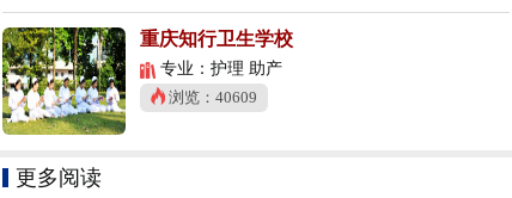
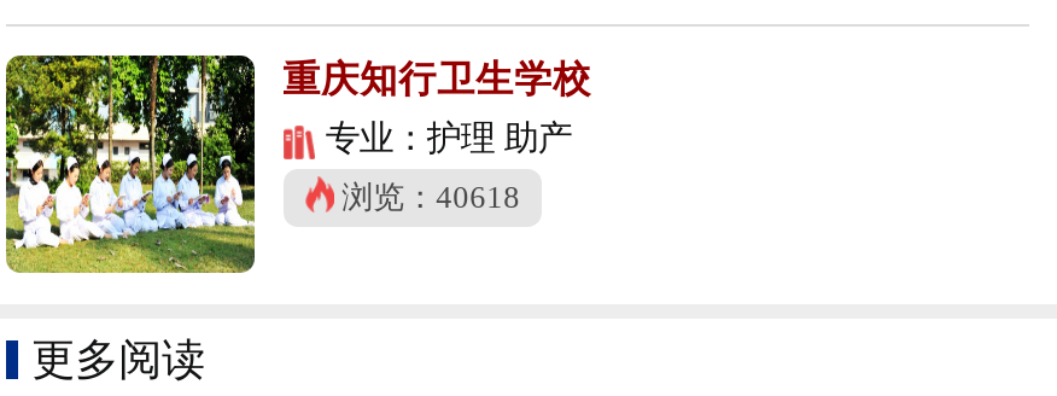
[169,89,257,107] 浏览：40609 -> [342,180,520,216] 浏览：40618

